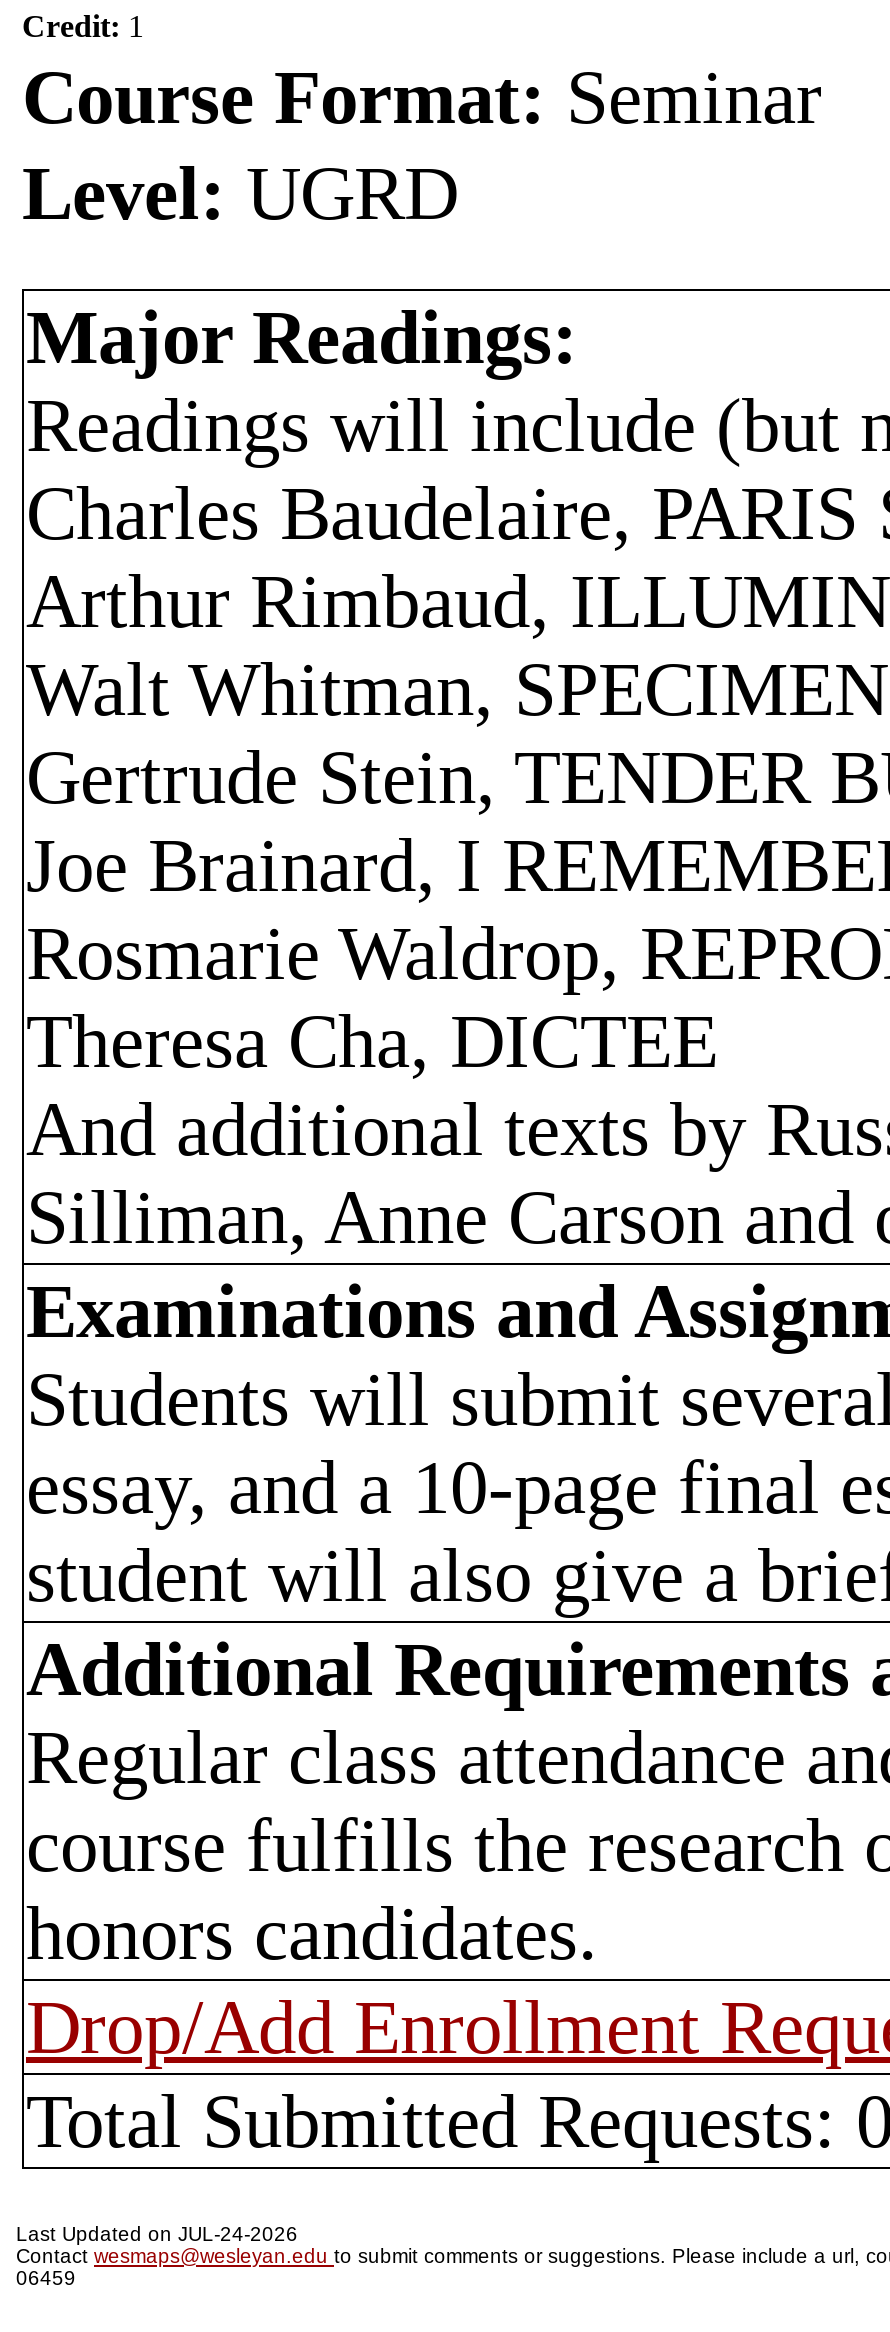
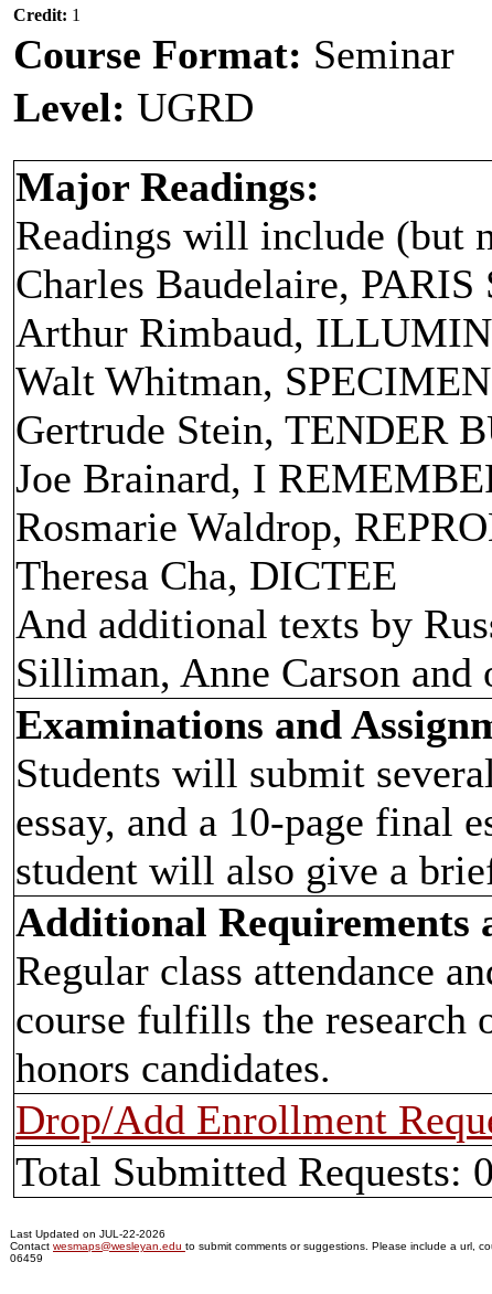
[16,2223,298,2245] Last Updated on JUL-24-2026 -> [10,1228,165,1240] Last Updated on JUL-22-2026

